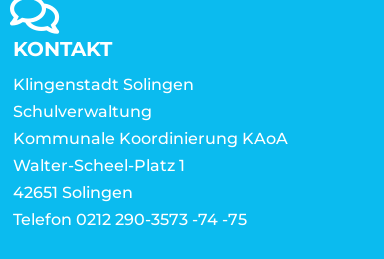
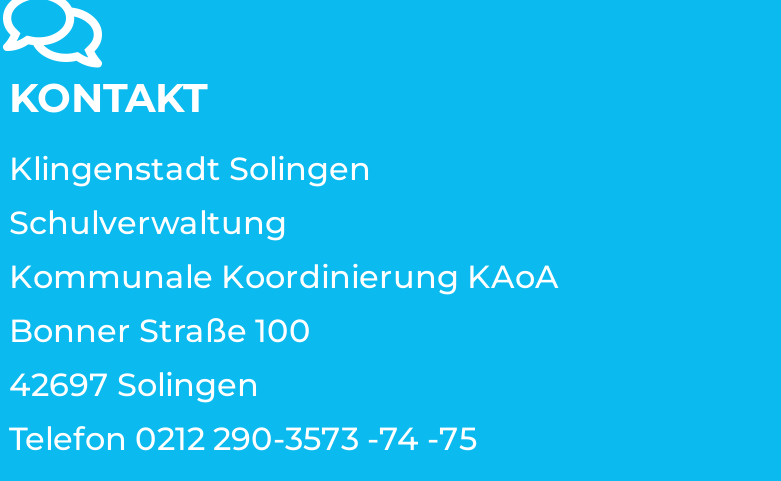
[13,156,185,202] Walter-Scheel-Platz 1 | 42651 Solingen -> [9,312,311,404] Bonner Straße 100 | 42697 Solingen

